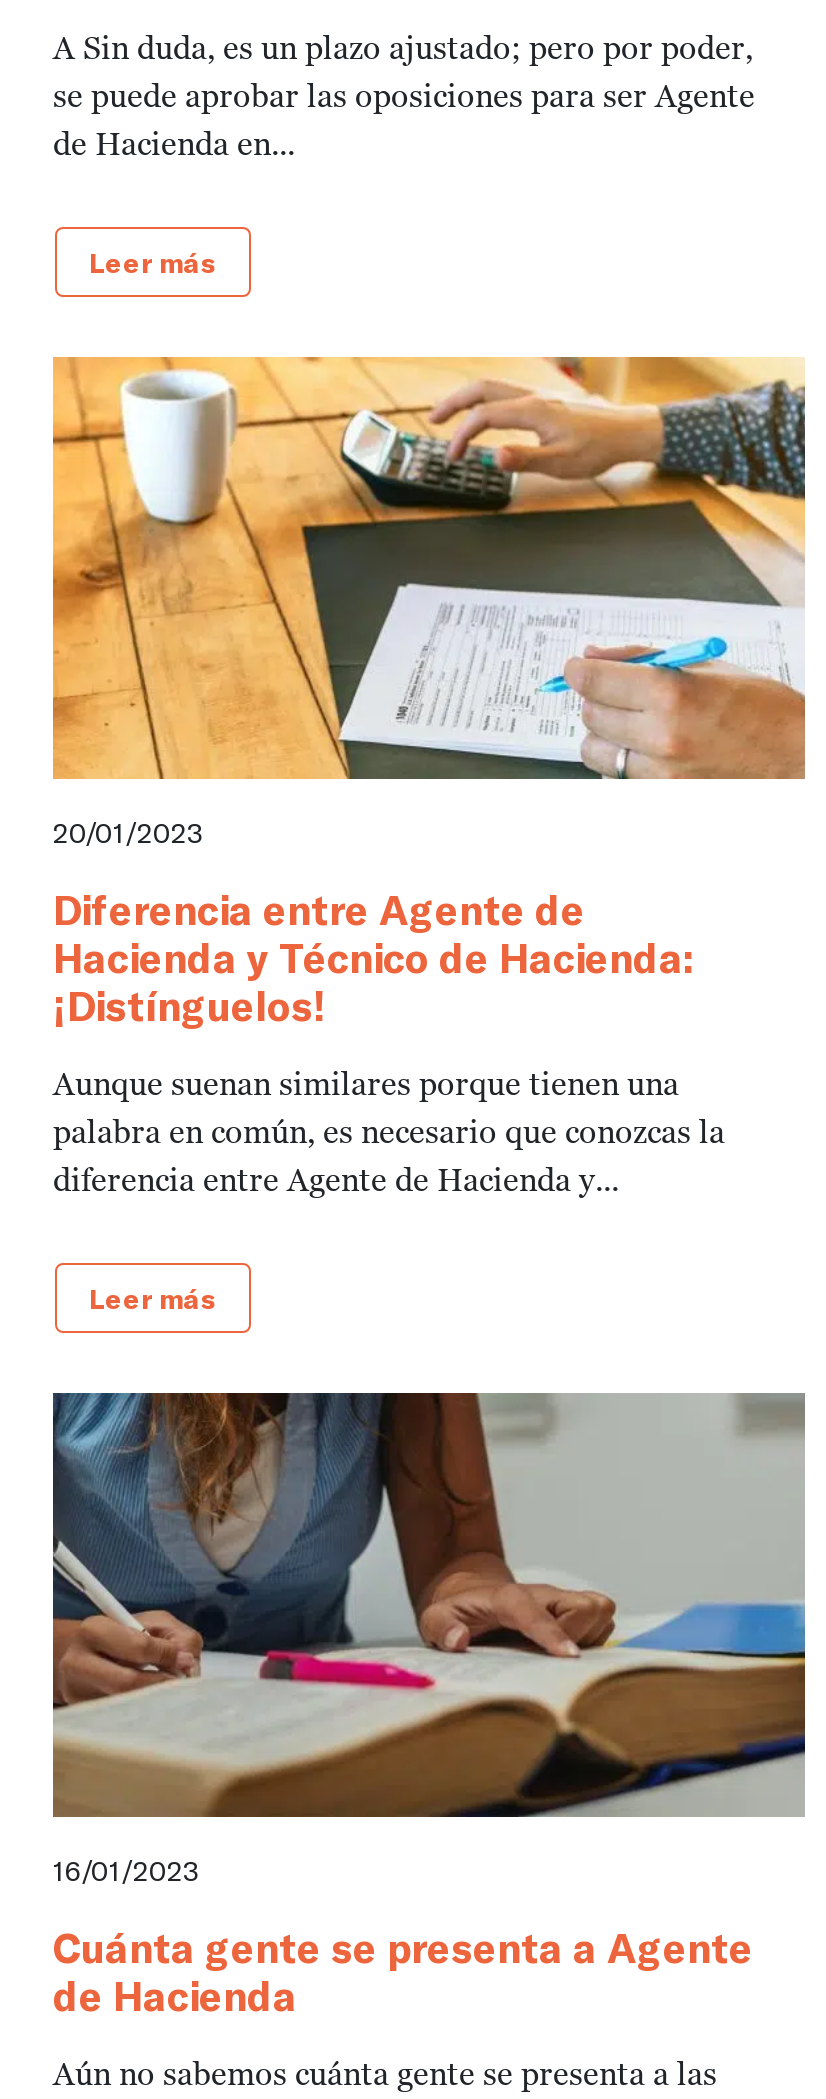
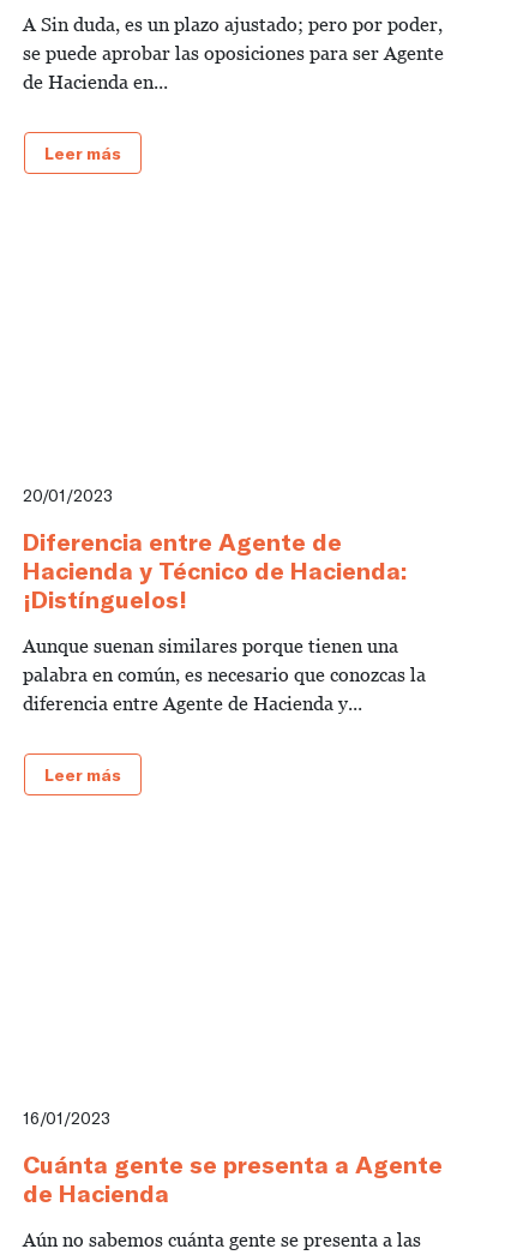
[51,355,807,781] [image] -> none
[51,1391,807,1819] [image] -> none

